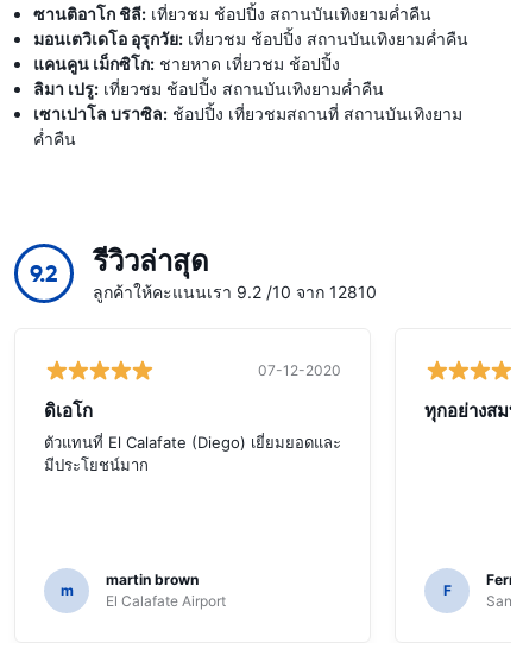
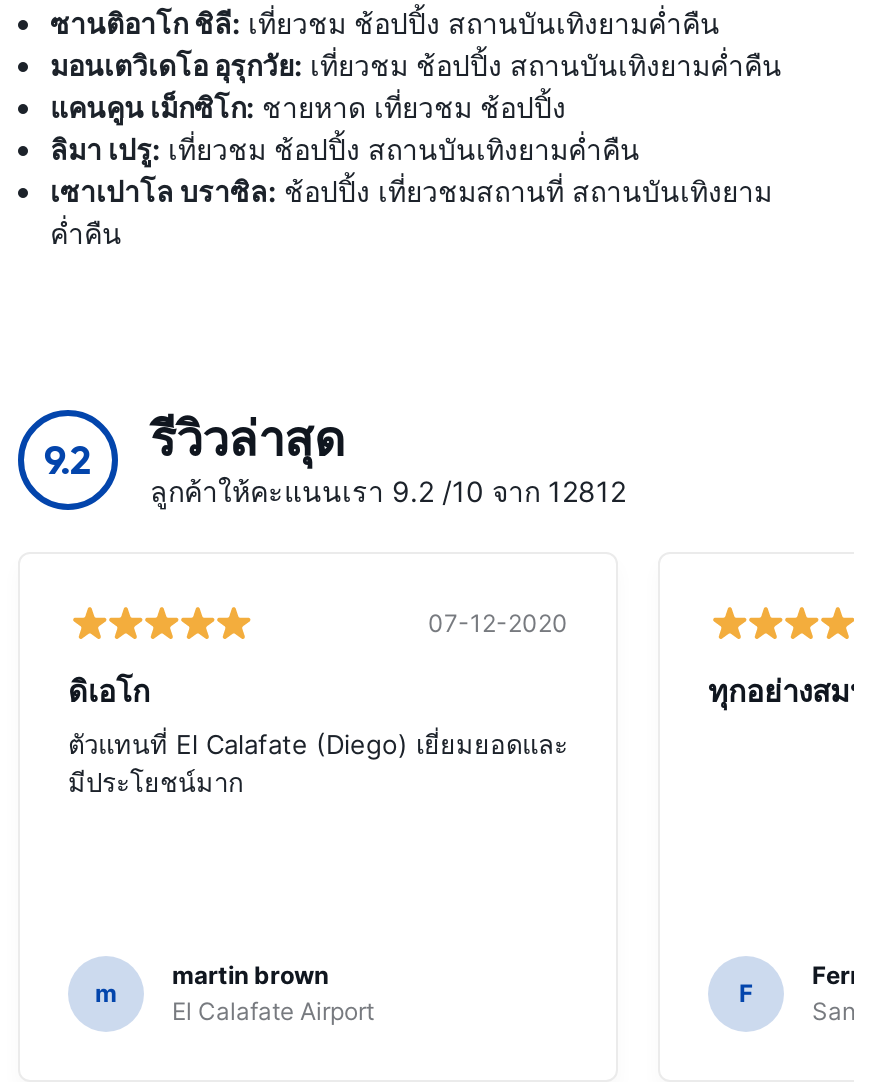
[93,282,377,302] ลูกค้าให้คะแนนเรา 9.2 /10 จาก 12810 -> [150,474,626,508] ลูกค้าให้คะแนนเรา 9.2 /10 จาก 12812

